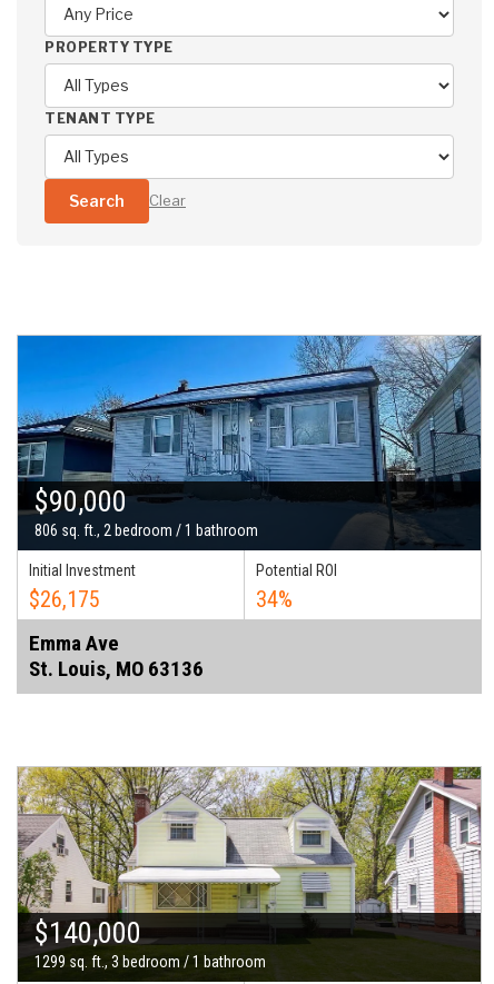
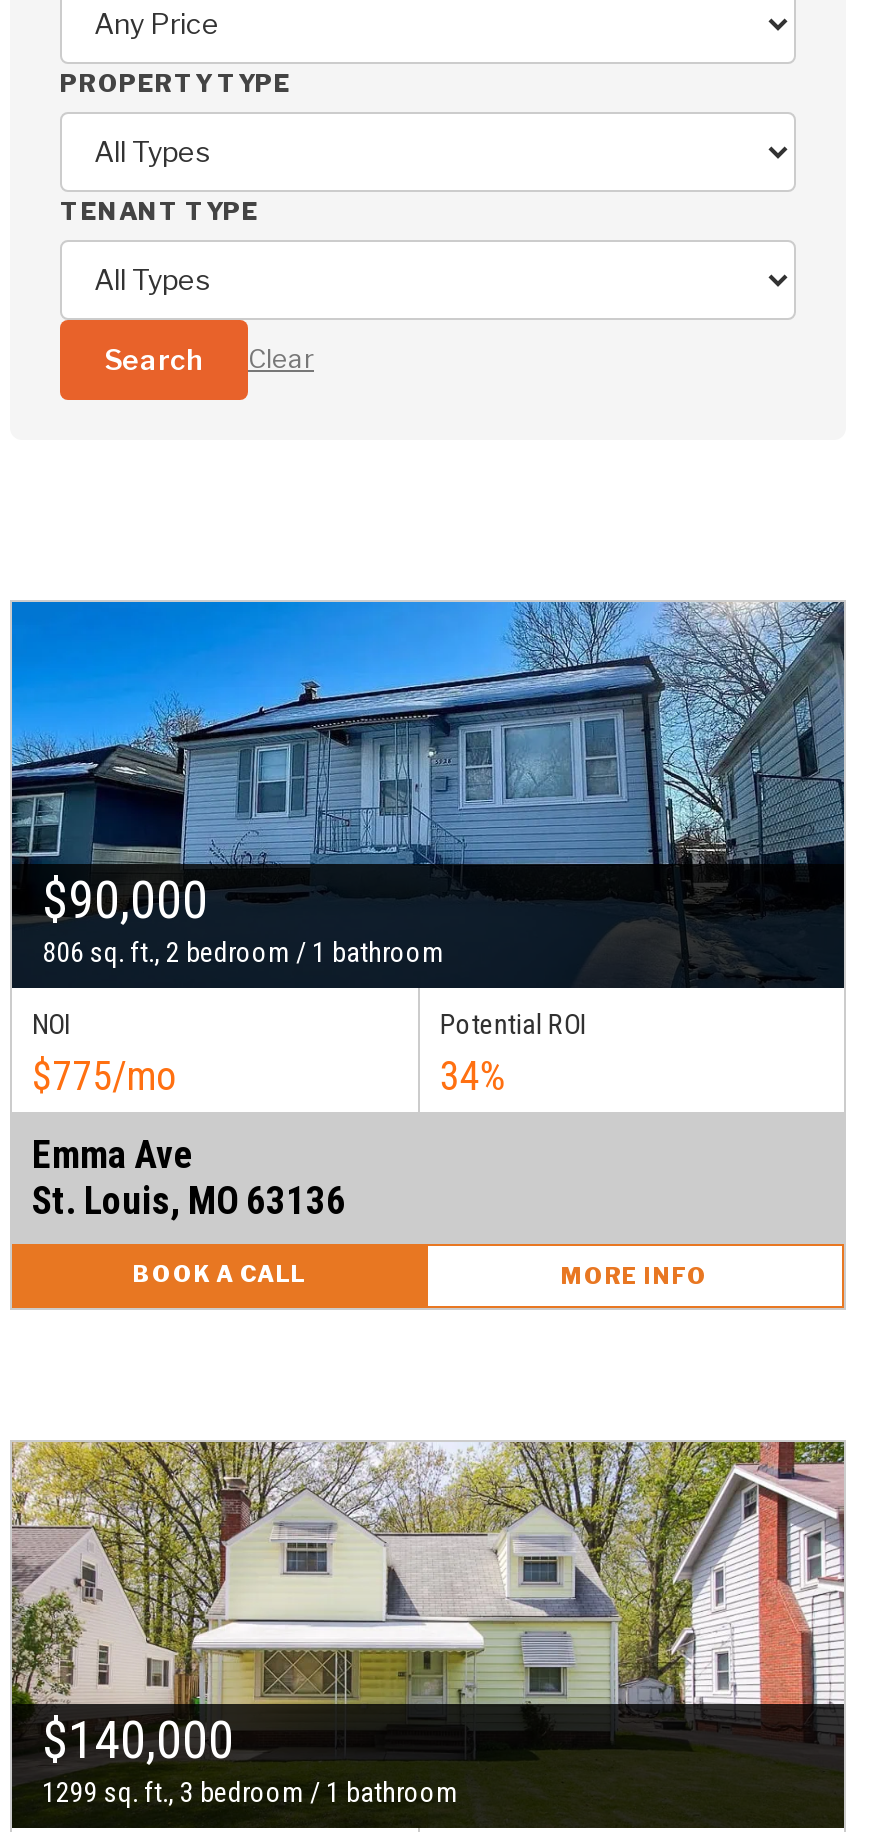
[29,561,136,612] Initial Investment | $26,175 -> [32,1008,176,1100] NOI | $775/mo
none -> [133,1260,708,1290] BOOK A CALL | MORE INFO

